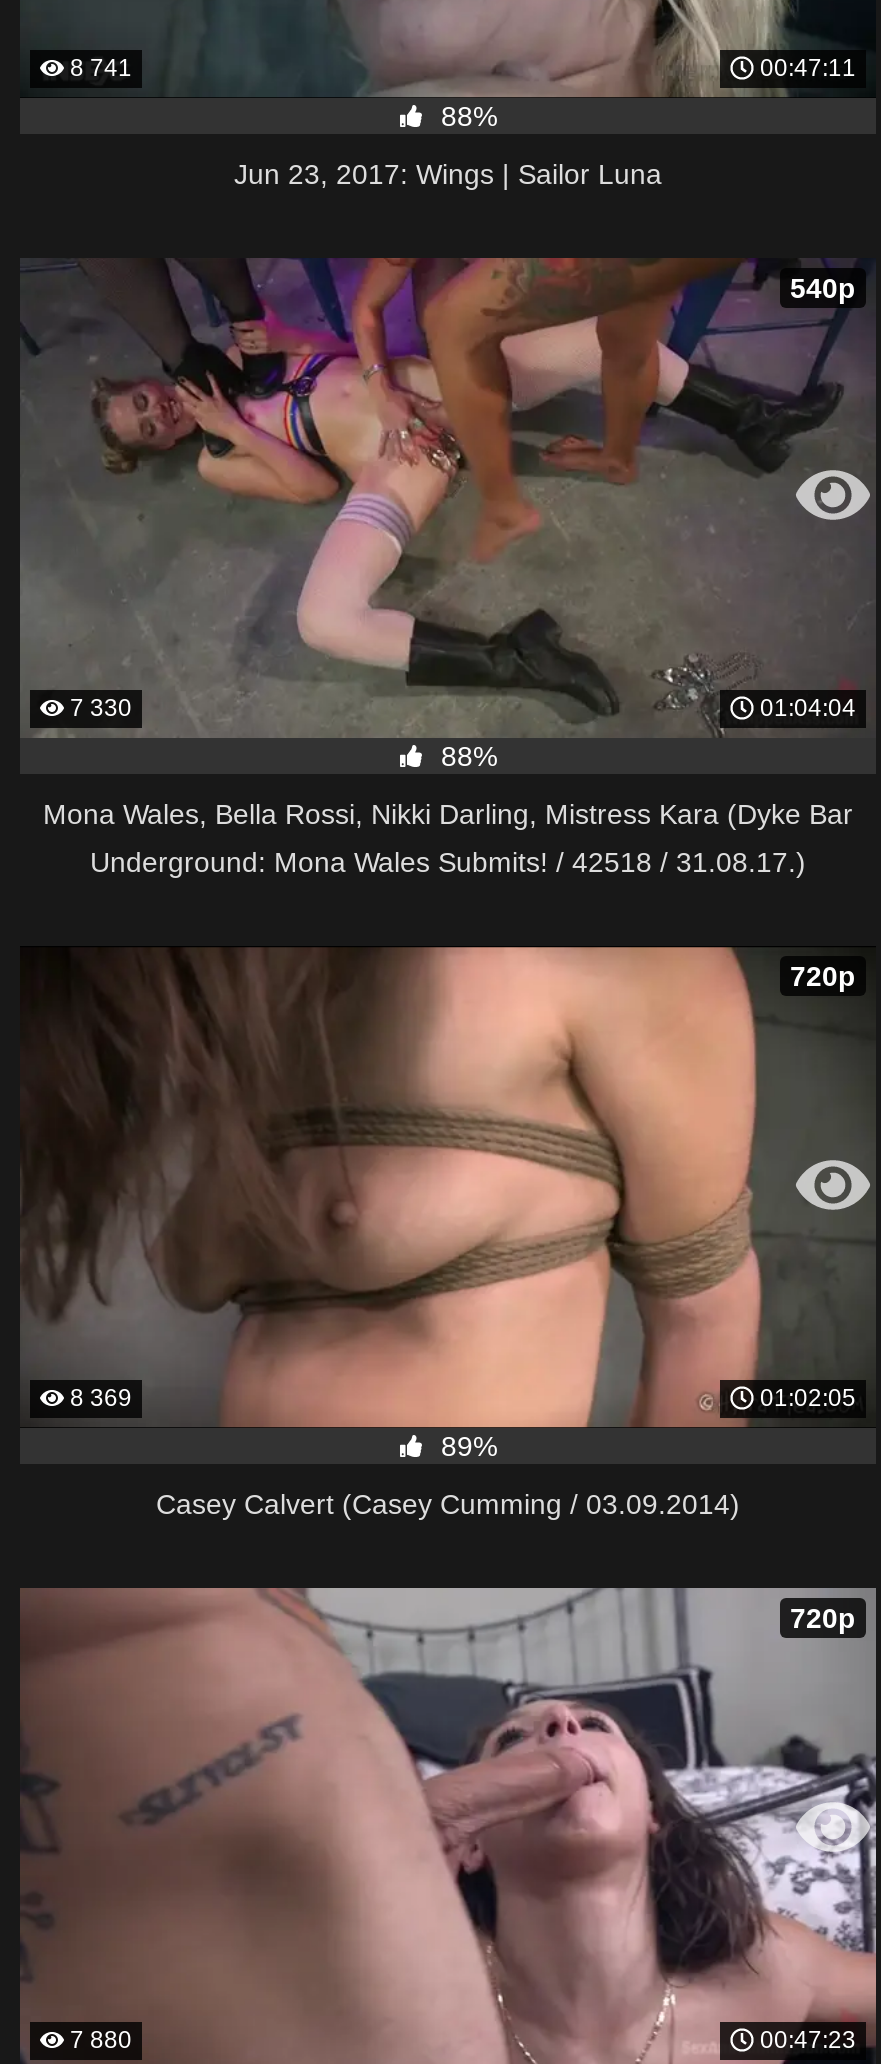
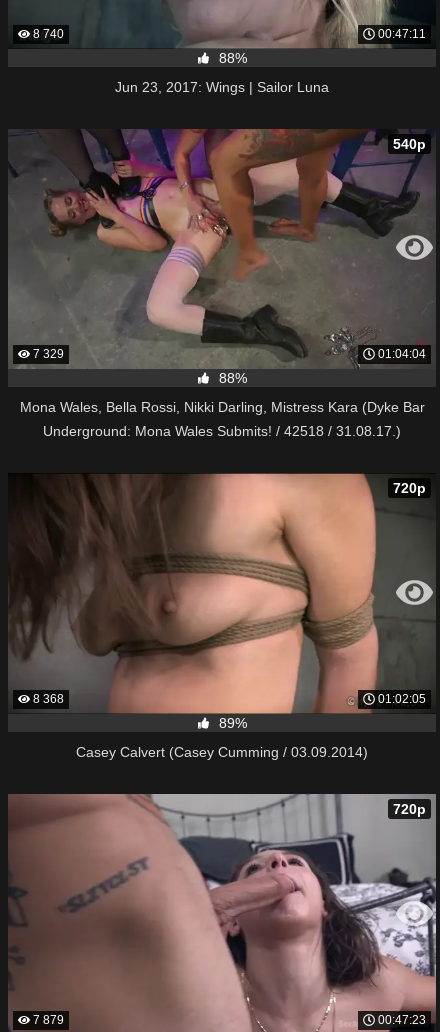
[64,53,132,81] 8 741 -> [30,27,64,41] 8 740
[64,695,132,723] 7 330 -> [30,347,64,361] 7 329
[64,1384,132,1412] 8 369 -> [30,692,64,706] 8 368
[64,2026,132,2054] 7 880 -> [30,1013,64,1027] 7 879

